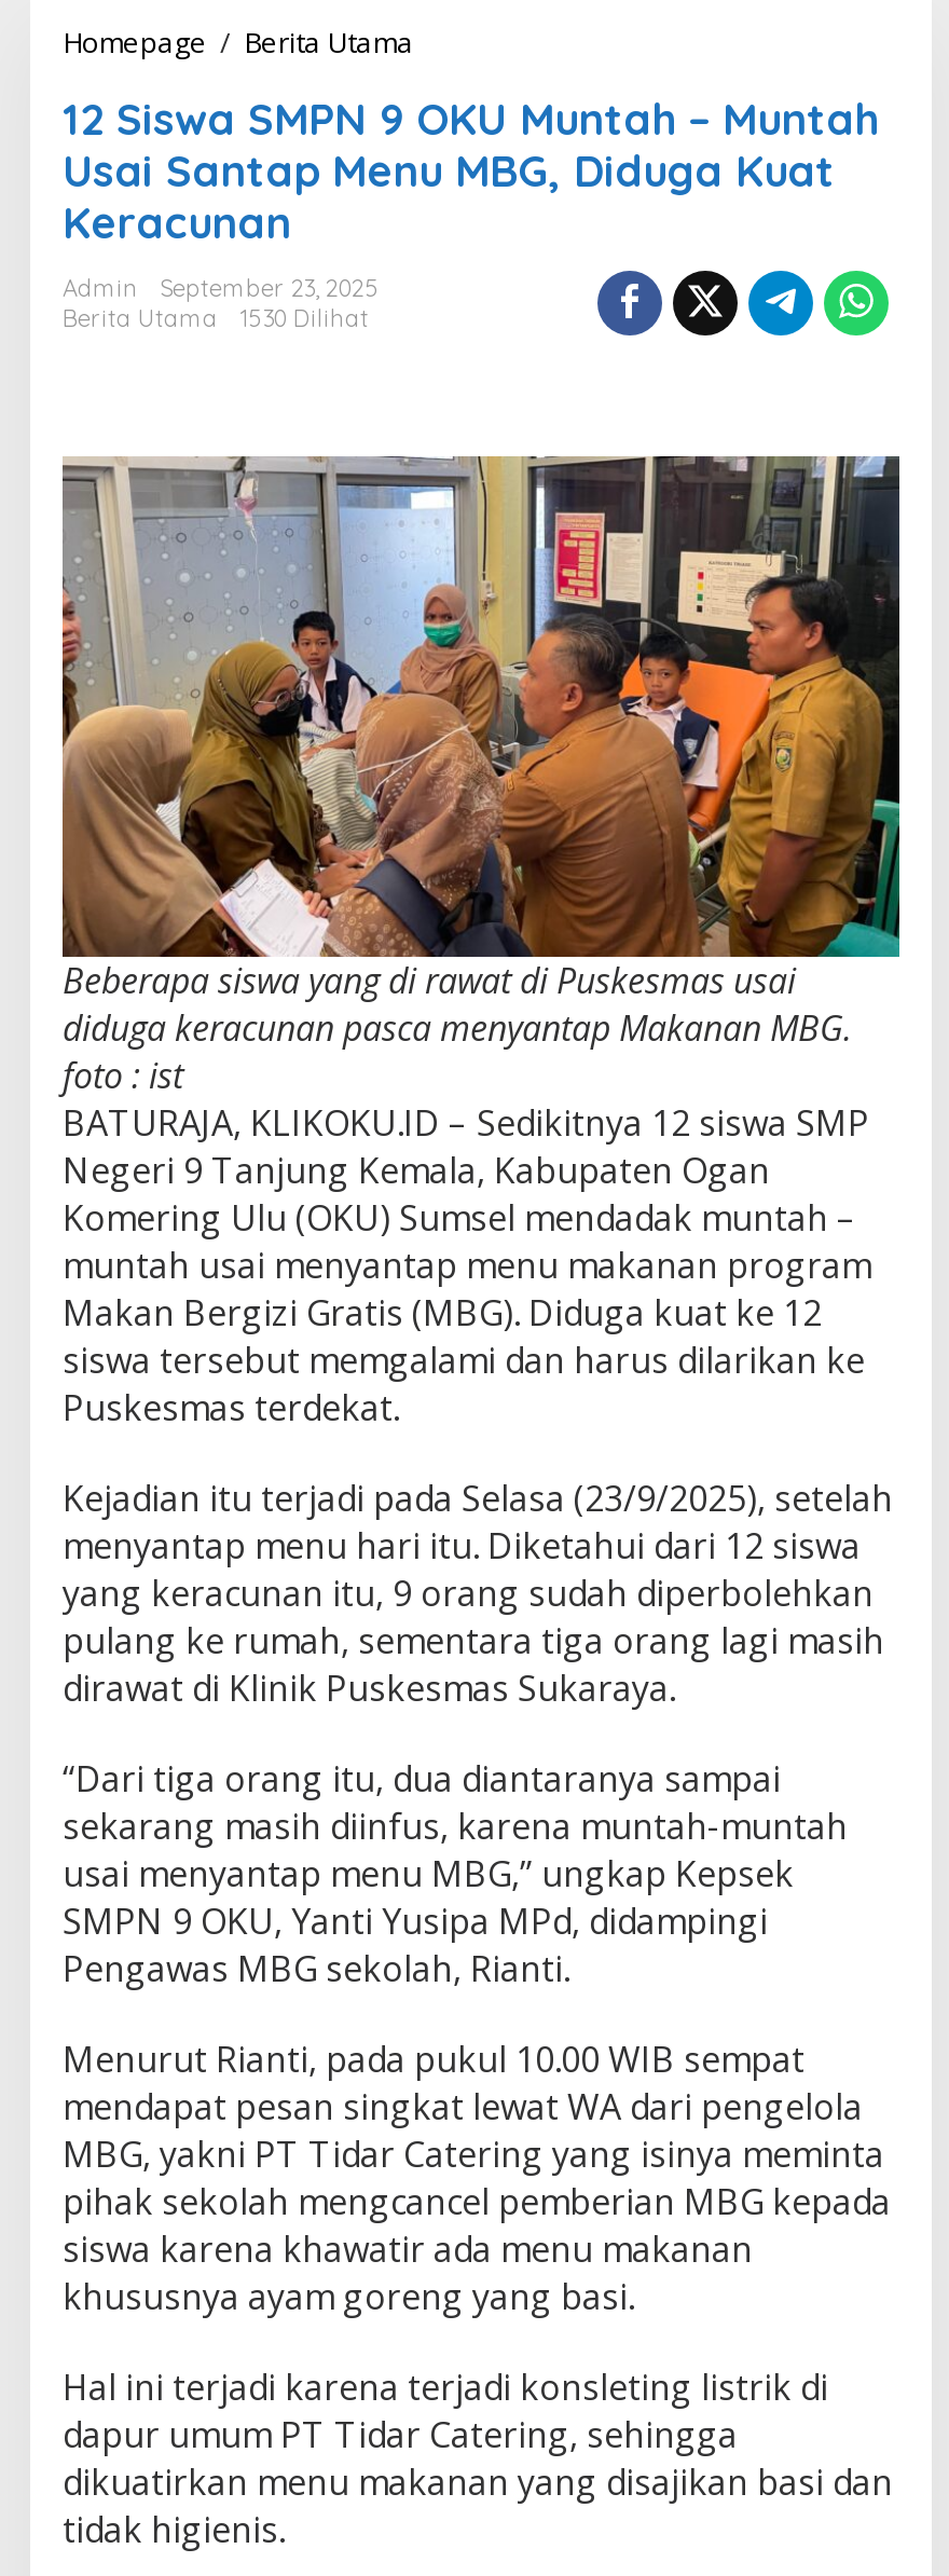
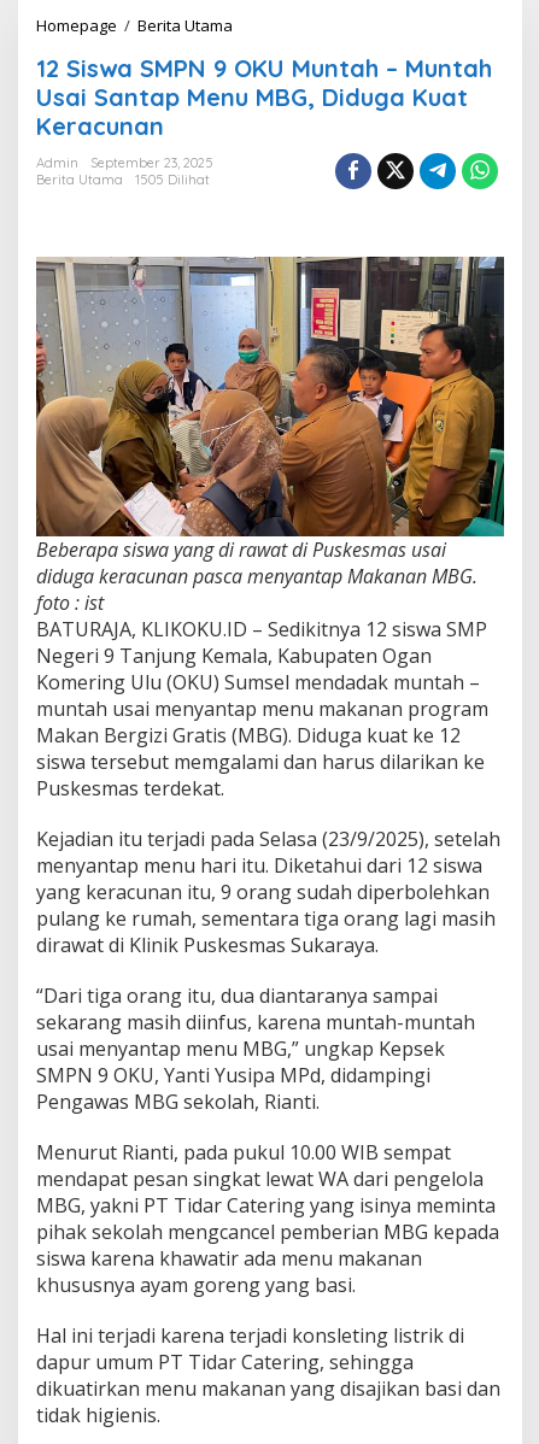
[239,302,369,332] 1530 Dilihat -> [135,171,210,188] 1505 Dilihat

